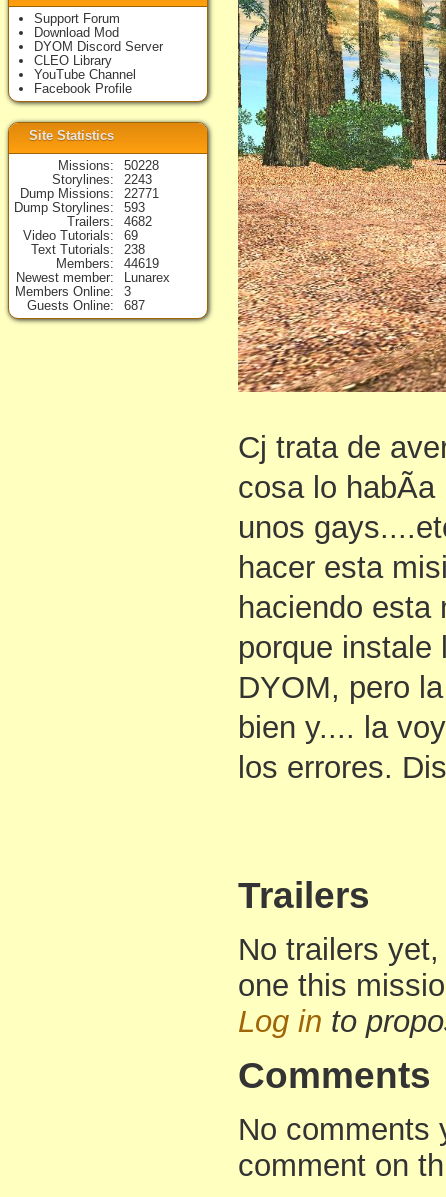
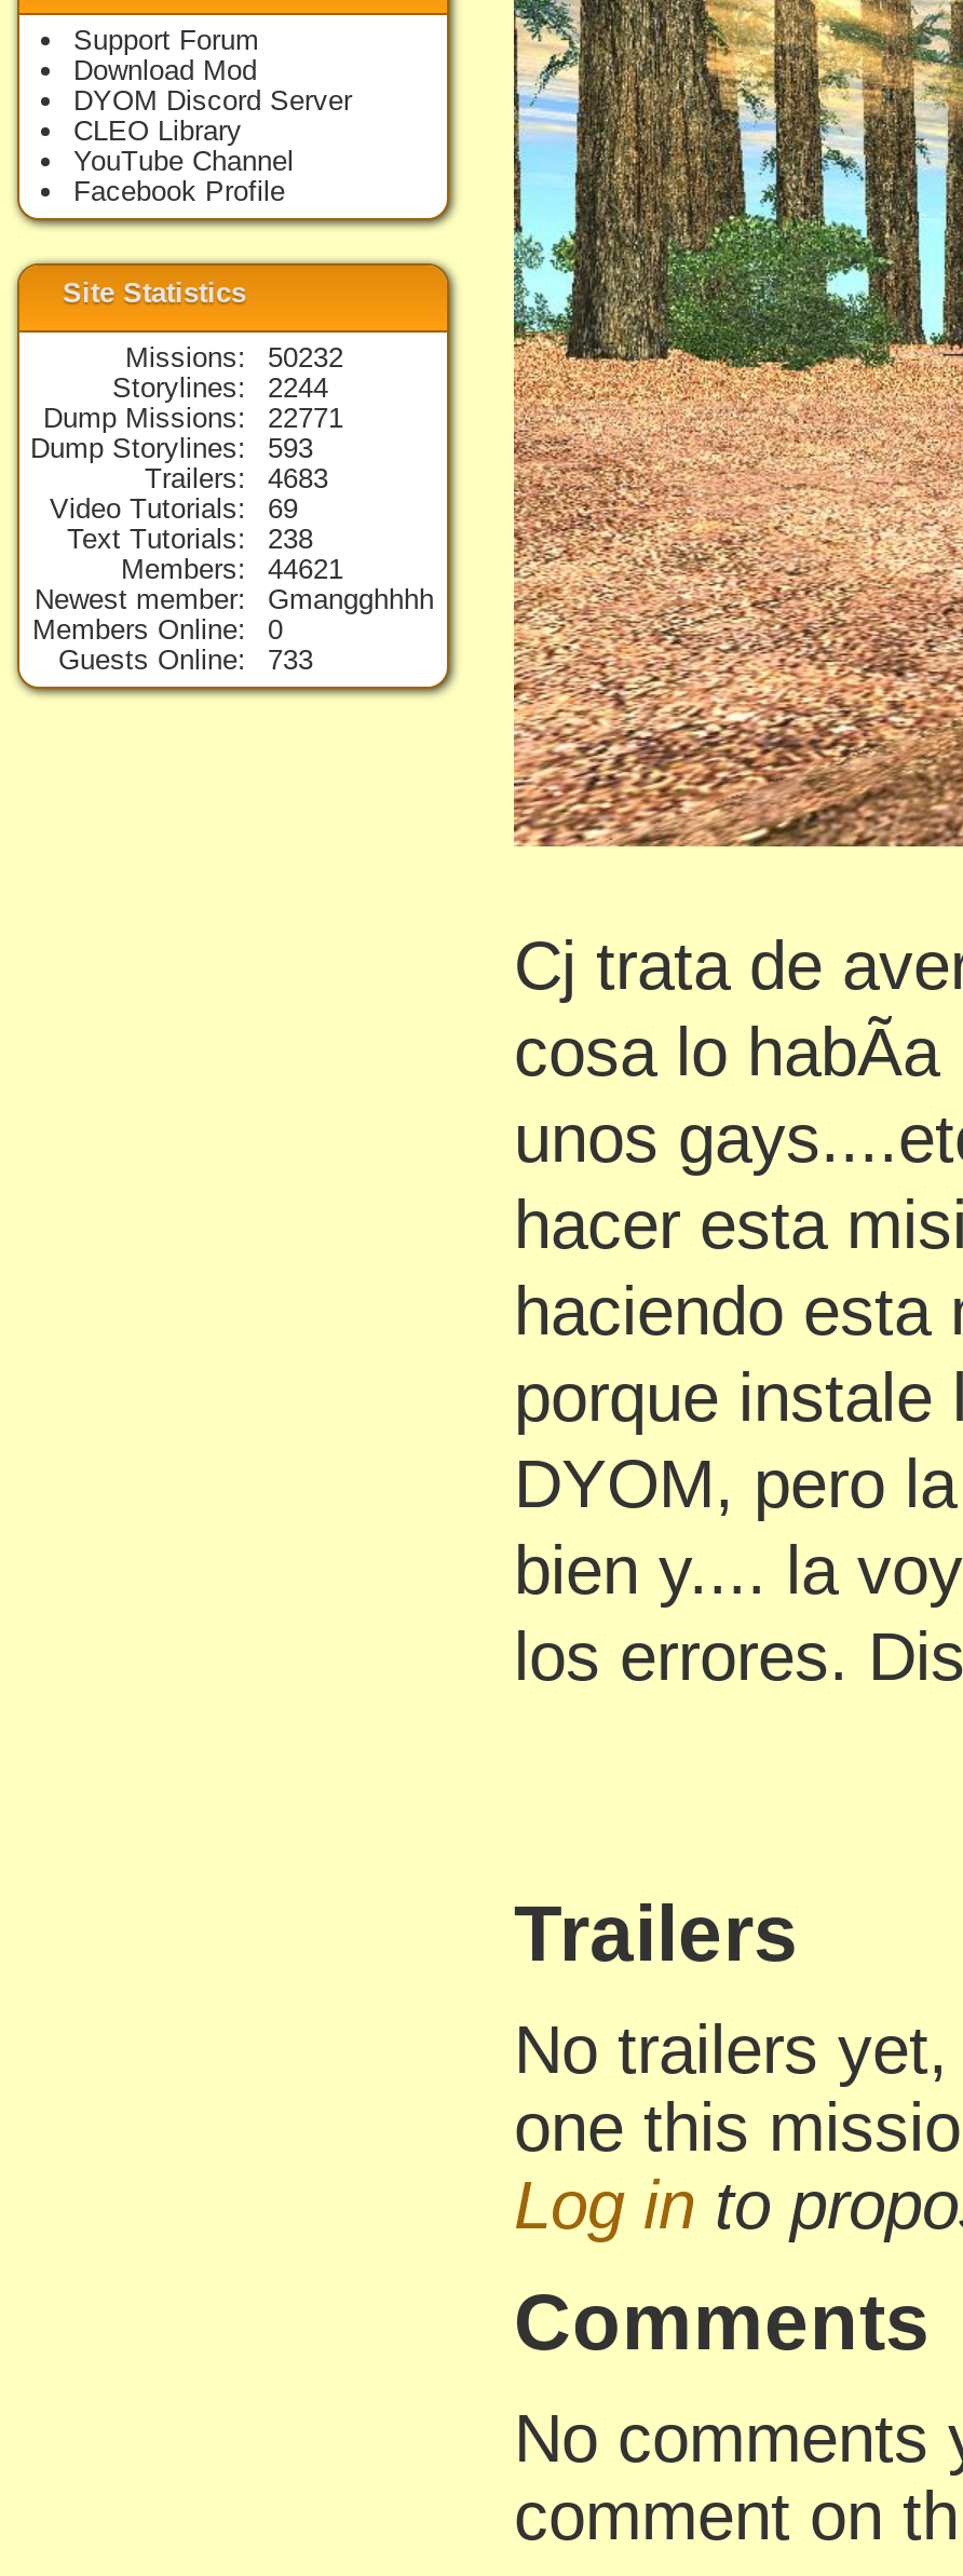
[58,158,159,173] Missions 50228 -> [125,341,343,374] Missions 50232
[52,172,152,187] Storylines 2243 -> [112,371,328,404] Storylines 2244
[67,214,152,229] Trailers 4682 -> [145,462,328,494] Trailers 4683
[56,256,159,271] Members 44619 -> [121,553,343,585] Members 44621
[124,270,170,285] Lunarex -> [268,583,434,615] Gmangghhhh
[15,284,131,299] Members Online 3 -> [32,613,283,646] Members Online 0
[27,298,145,313] Guests Online 687 -> [58,643,313,676] Guests Online 733

